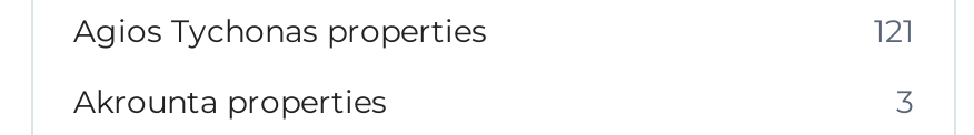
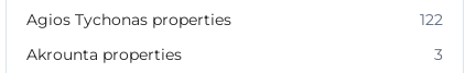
[874,12,914,51] 121 -> [420,10,443,30] 122

